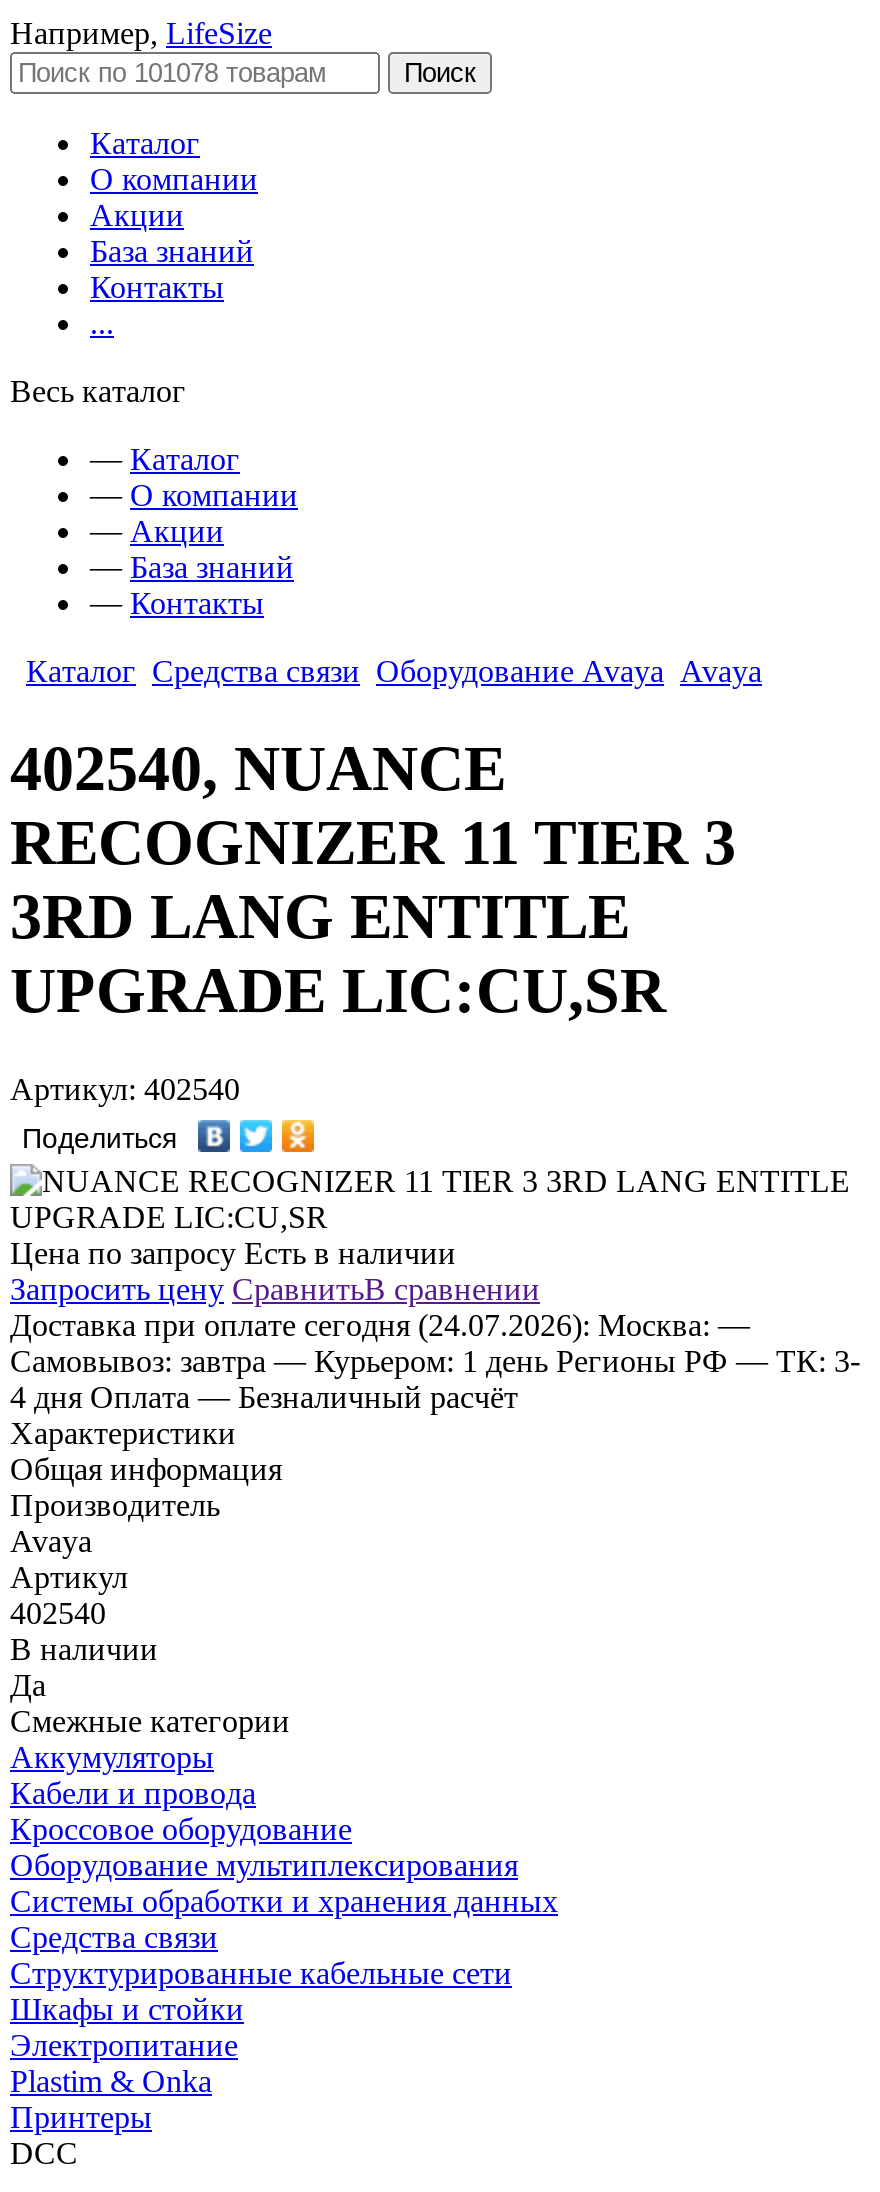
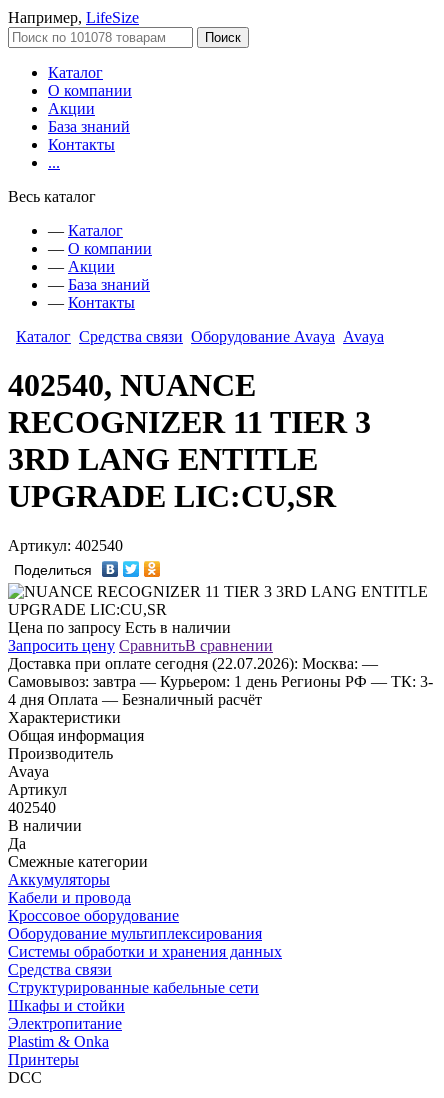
[10,1308,750,1342] Доставка при оплате сегодня (24.07.2026): Москва: — -> [8,655,378,672] Доставка при оплате сегодня (22.07.2026): Москва: —

